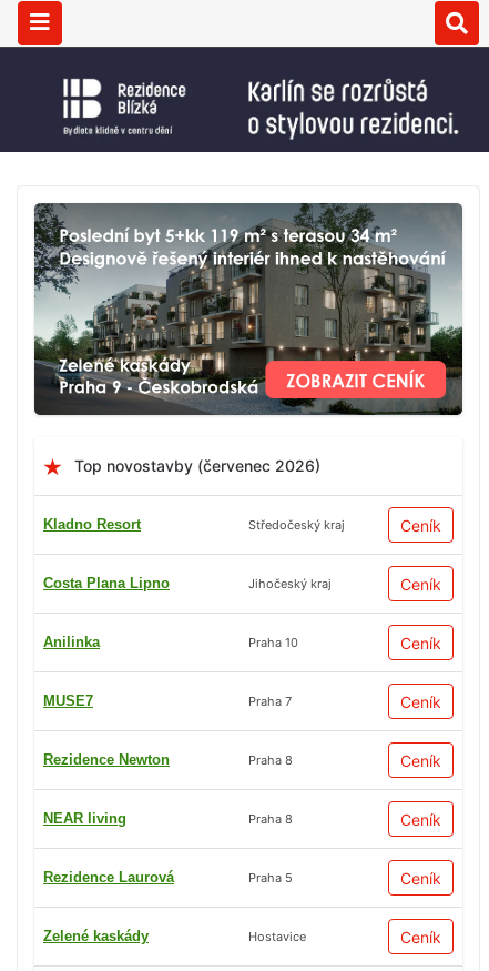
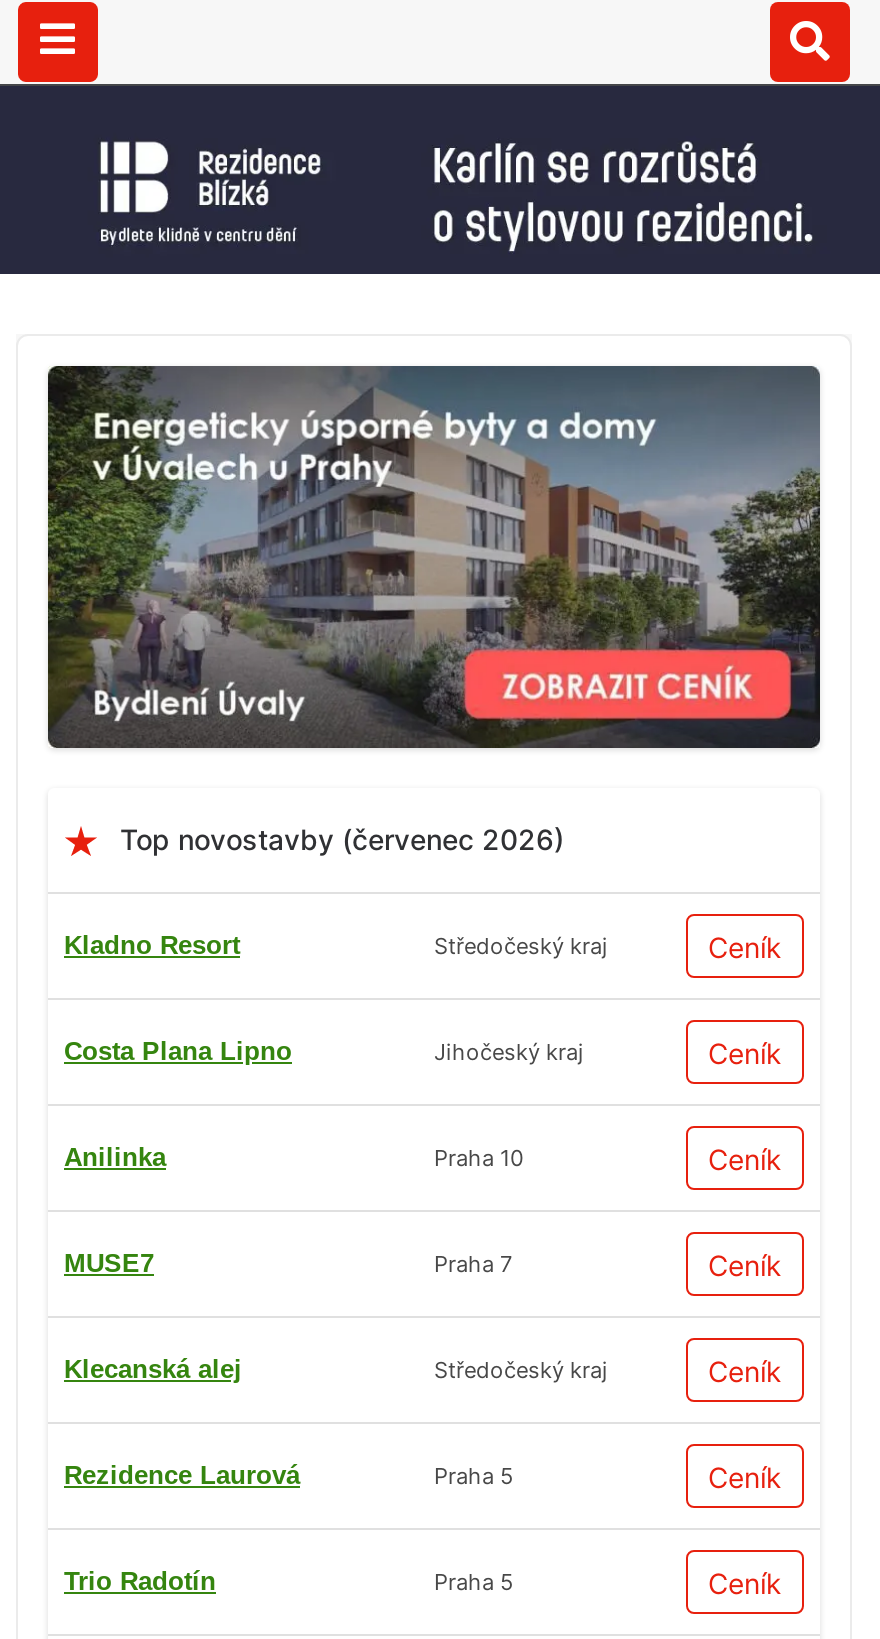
[33,203,463,415] [image] -> [46,366,822,748] [image]
[43,751,441,827] Rezidence Newton | Praha 8 | Ceník | NEAR living | Praha 8 -> [64,1354,608,1384] Klecanská alej | Středočeský kraj
[43,928,306,945] Zelené kaskády | Hostavice -> [64,1566,514,1596] Trio Radotín | Praha 5

